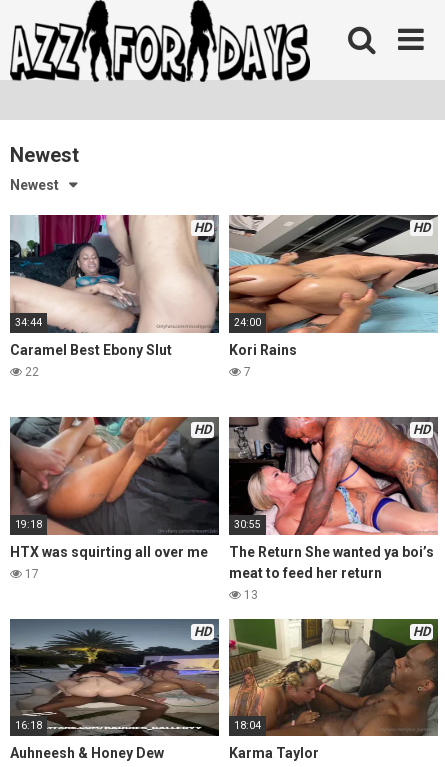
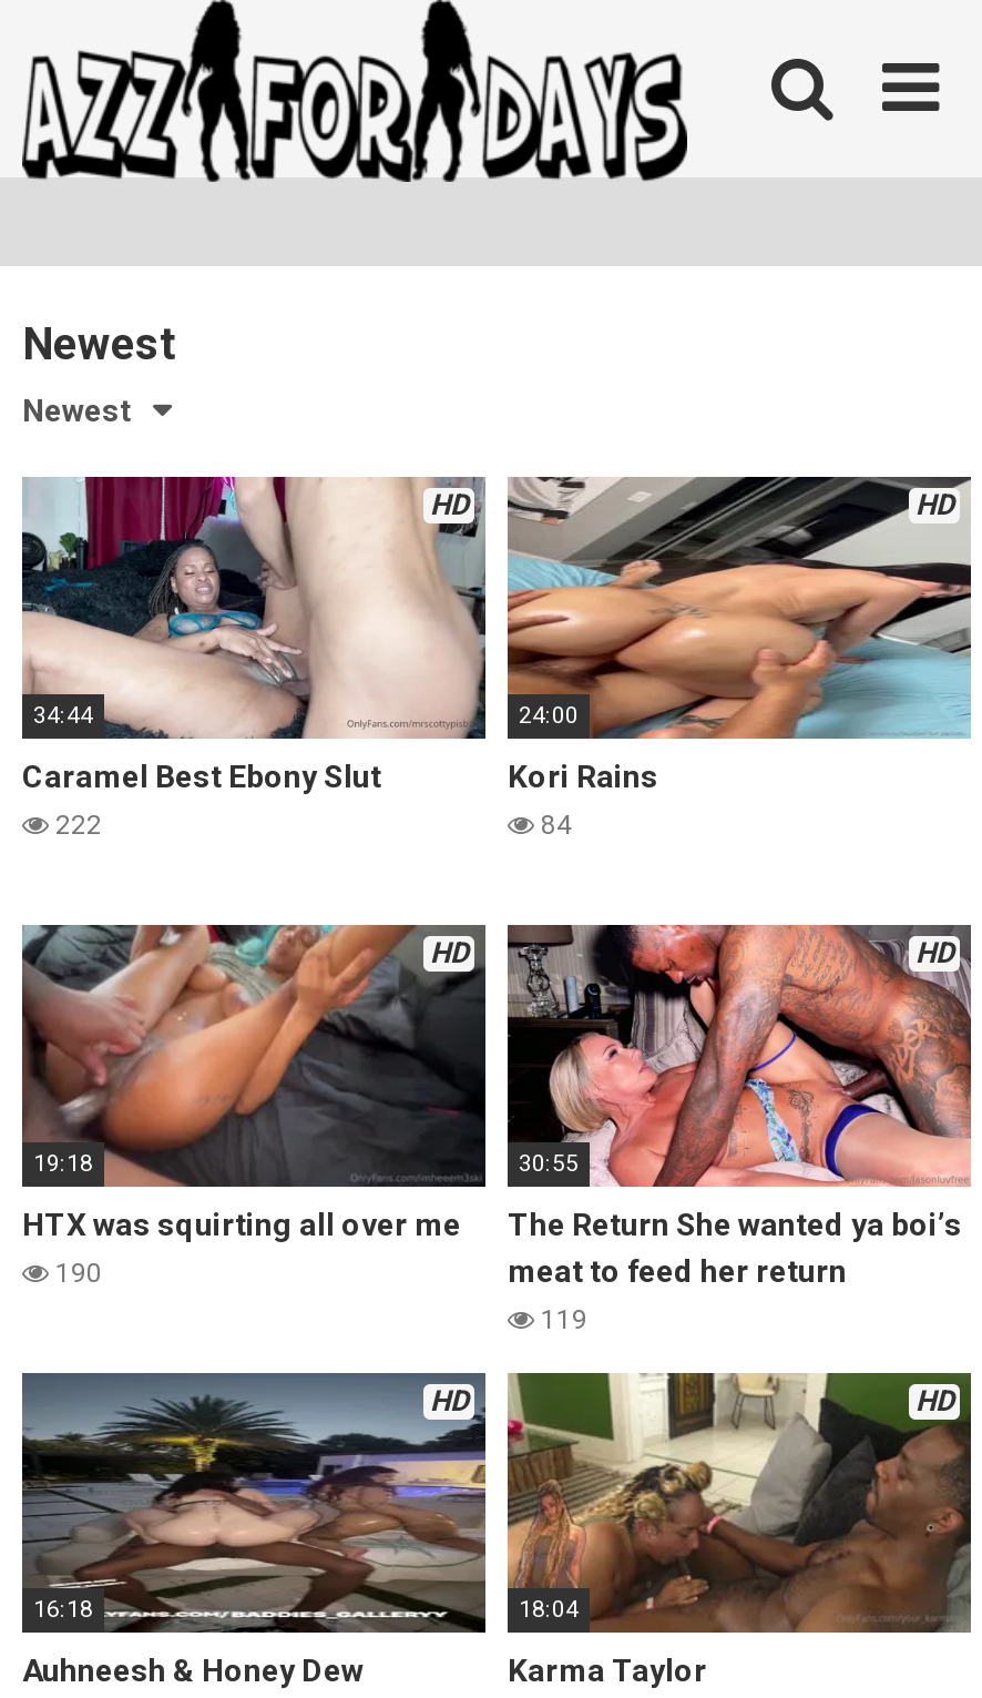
[22,365,39,379] 22 -> [49,809,102,840] 222
[241,365,251,379] 7 -> [534,809,572,840] 84
[22,566,39,580] 17 -> [49,1257,102,1288] 190
[241,587,258,601] 13 -> [534,1303,587,1334] 119

